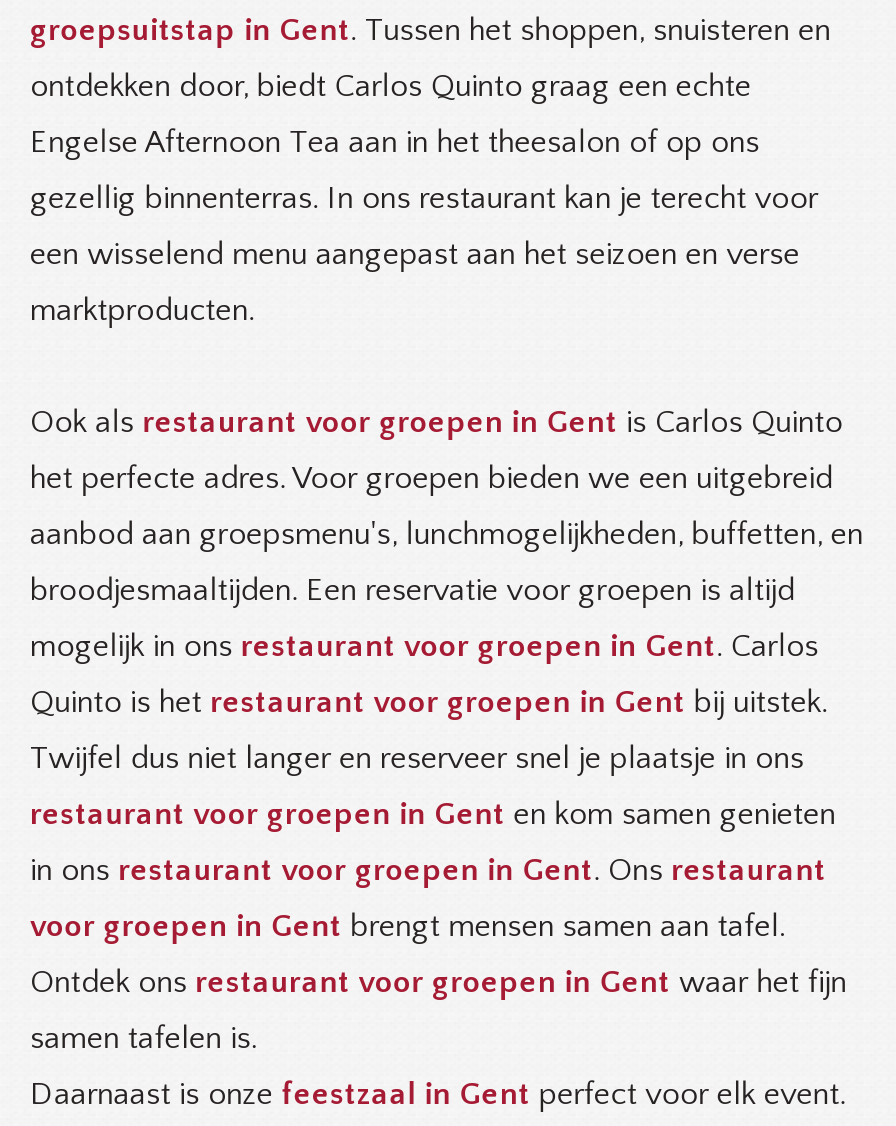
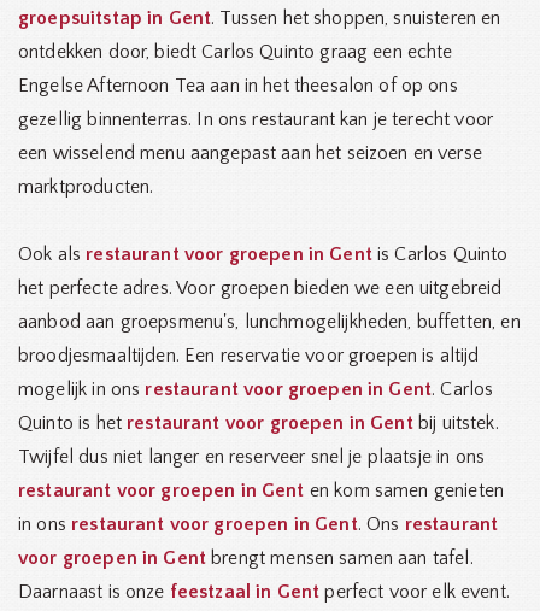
[30,964,847,1056] Ontdek ons restaurant voor groepen in Gent waar het fijn | samen tafelen is. -> none

